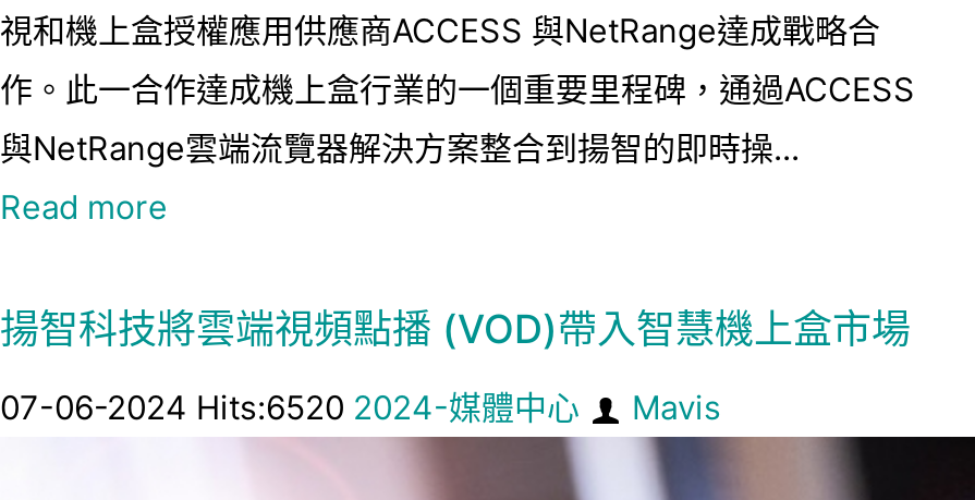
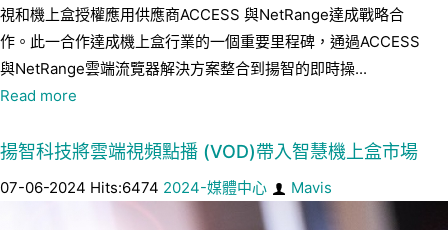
[0,387,580,428] 07-06-2024 Hits:6520 2024-媒體中心 -> [0,178,267,197] 07-06-2024 Hits:6474 2024-媒體中心

